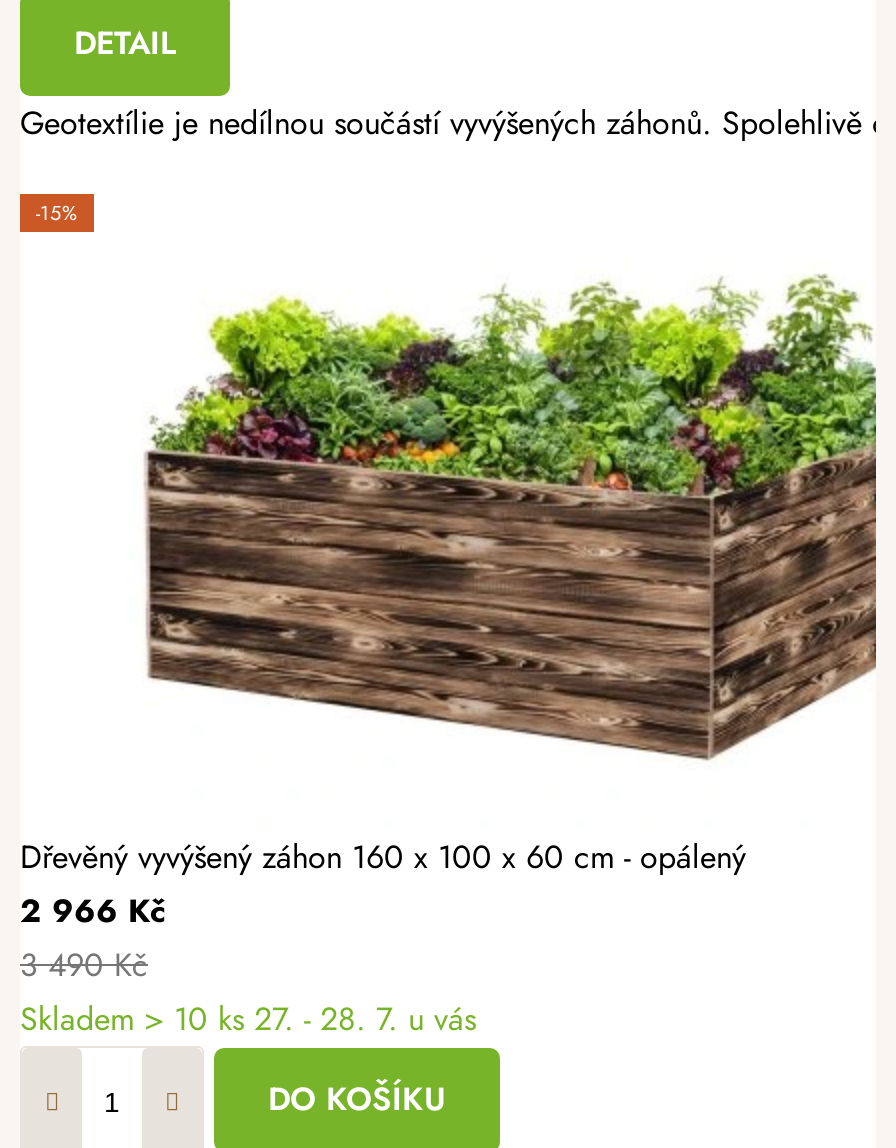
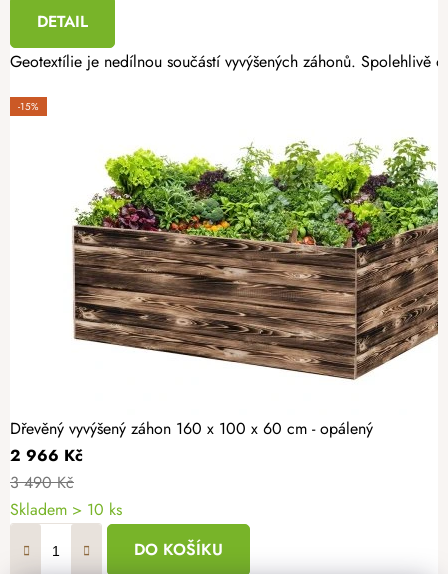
[20,996,476,1042] Skladem > 10 ks 27. - 28. 7. u vás -> [10,498,122,521] Skladem > 10 ks

